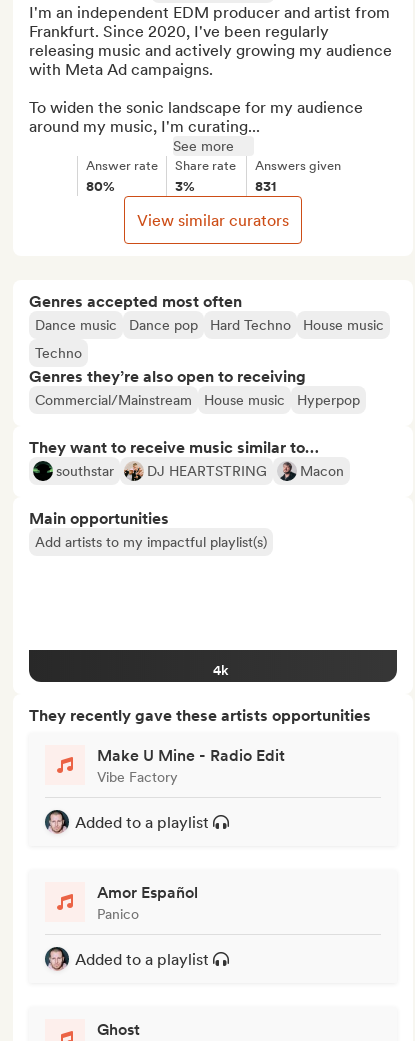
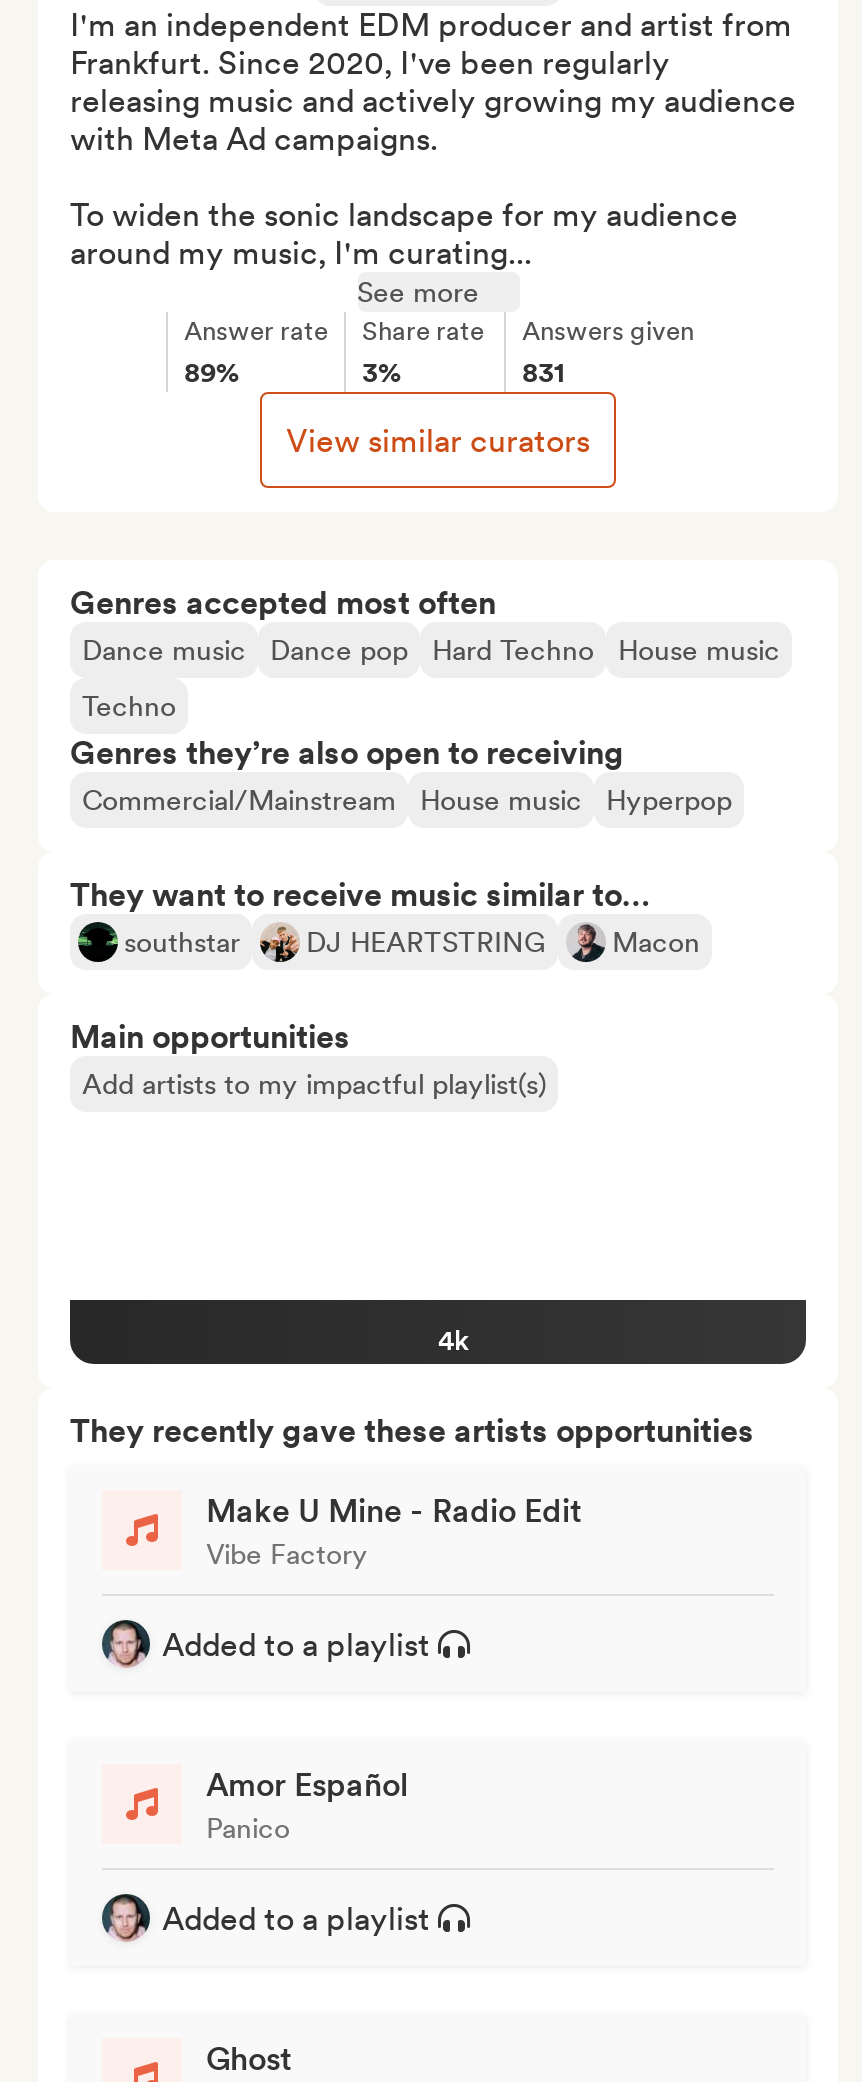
[86,178,115,194] 80% -> [184,356,240,388] 89%

